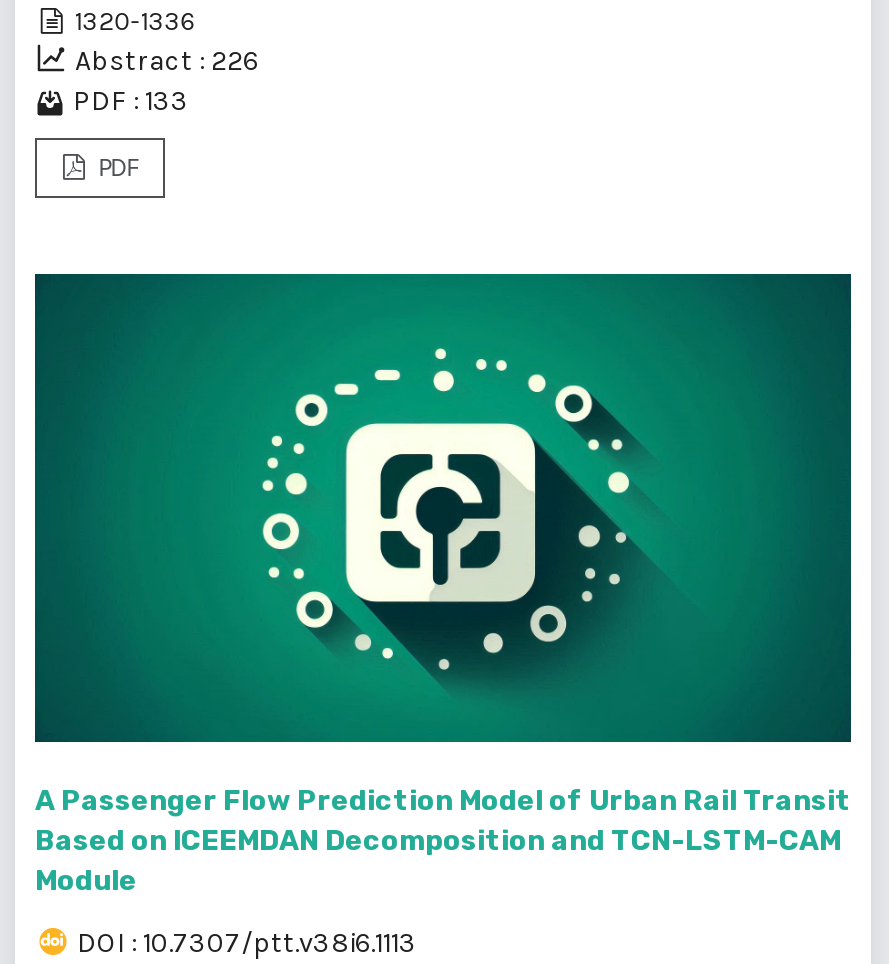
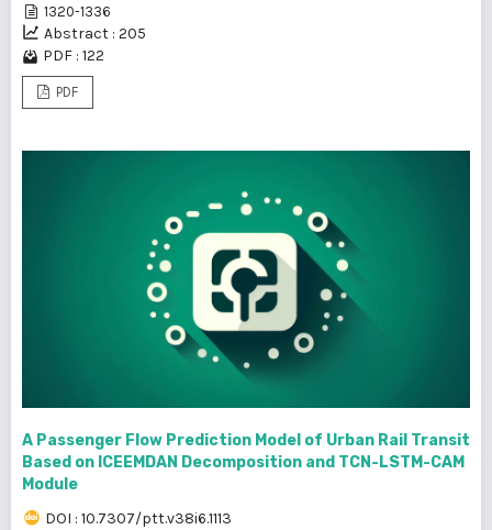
[75,45,259,79] Abstract : 226 -> [44,25,146,43] Abstract : 205
[73,85,189,119] PDF : 133 -> [43,47,104,65] PDF : 122

